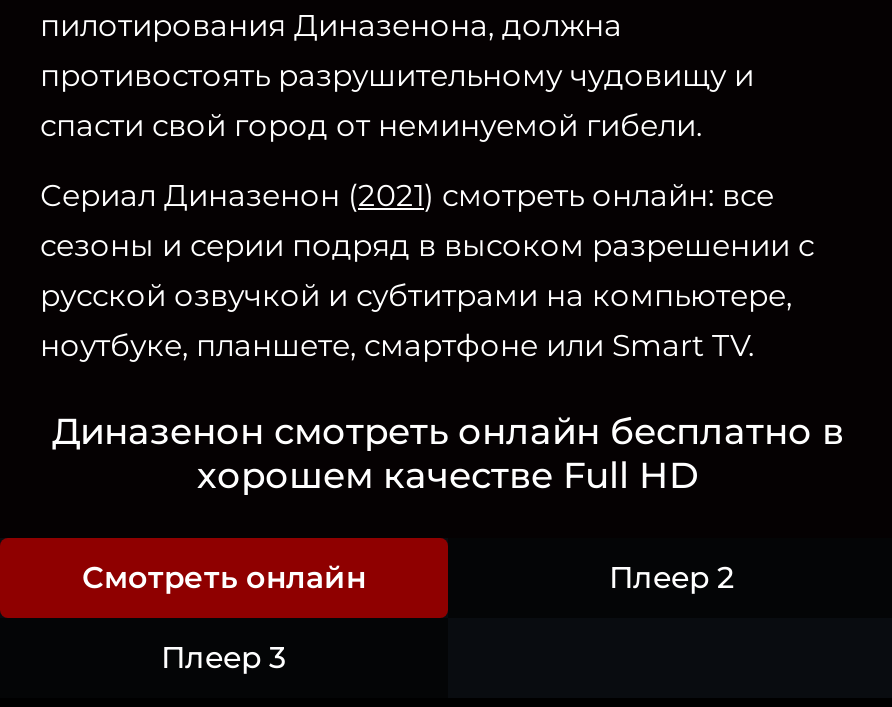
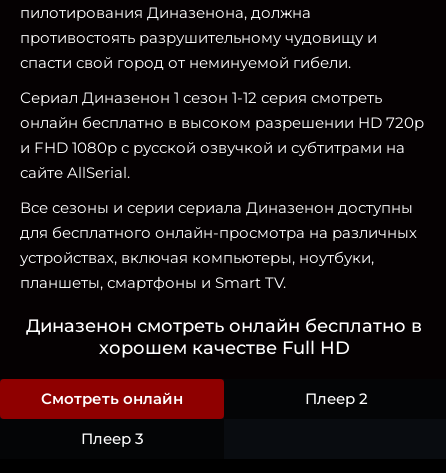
[40,176,814,364] Сериал Диназенон (2021) смотреть онлайн: все | сезоны и серии подряд в высоком разрешении с | русской озвучкой и субтитрами на компьютере, | ноутбуке, планшете, смартфоне или Smart TV. -> [20,88,424,292] Сериал Диназенон 1 сезон 1-12 серия смотреть | онлайн бесплатно в высоком разрешении HD 720p | и FHD 1080p с русской озвучкой и субтитрами на | сайте AllSerial. | Все сезоны и серии сериала Диназенон доступны | для бесплатного онлайн-просмотра на различных | устройствах, включая компьютеры, ноутбуки, | планшеты, смартфоны и Smart TV.

